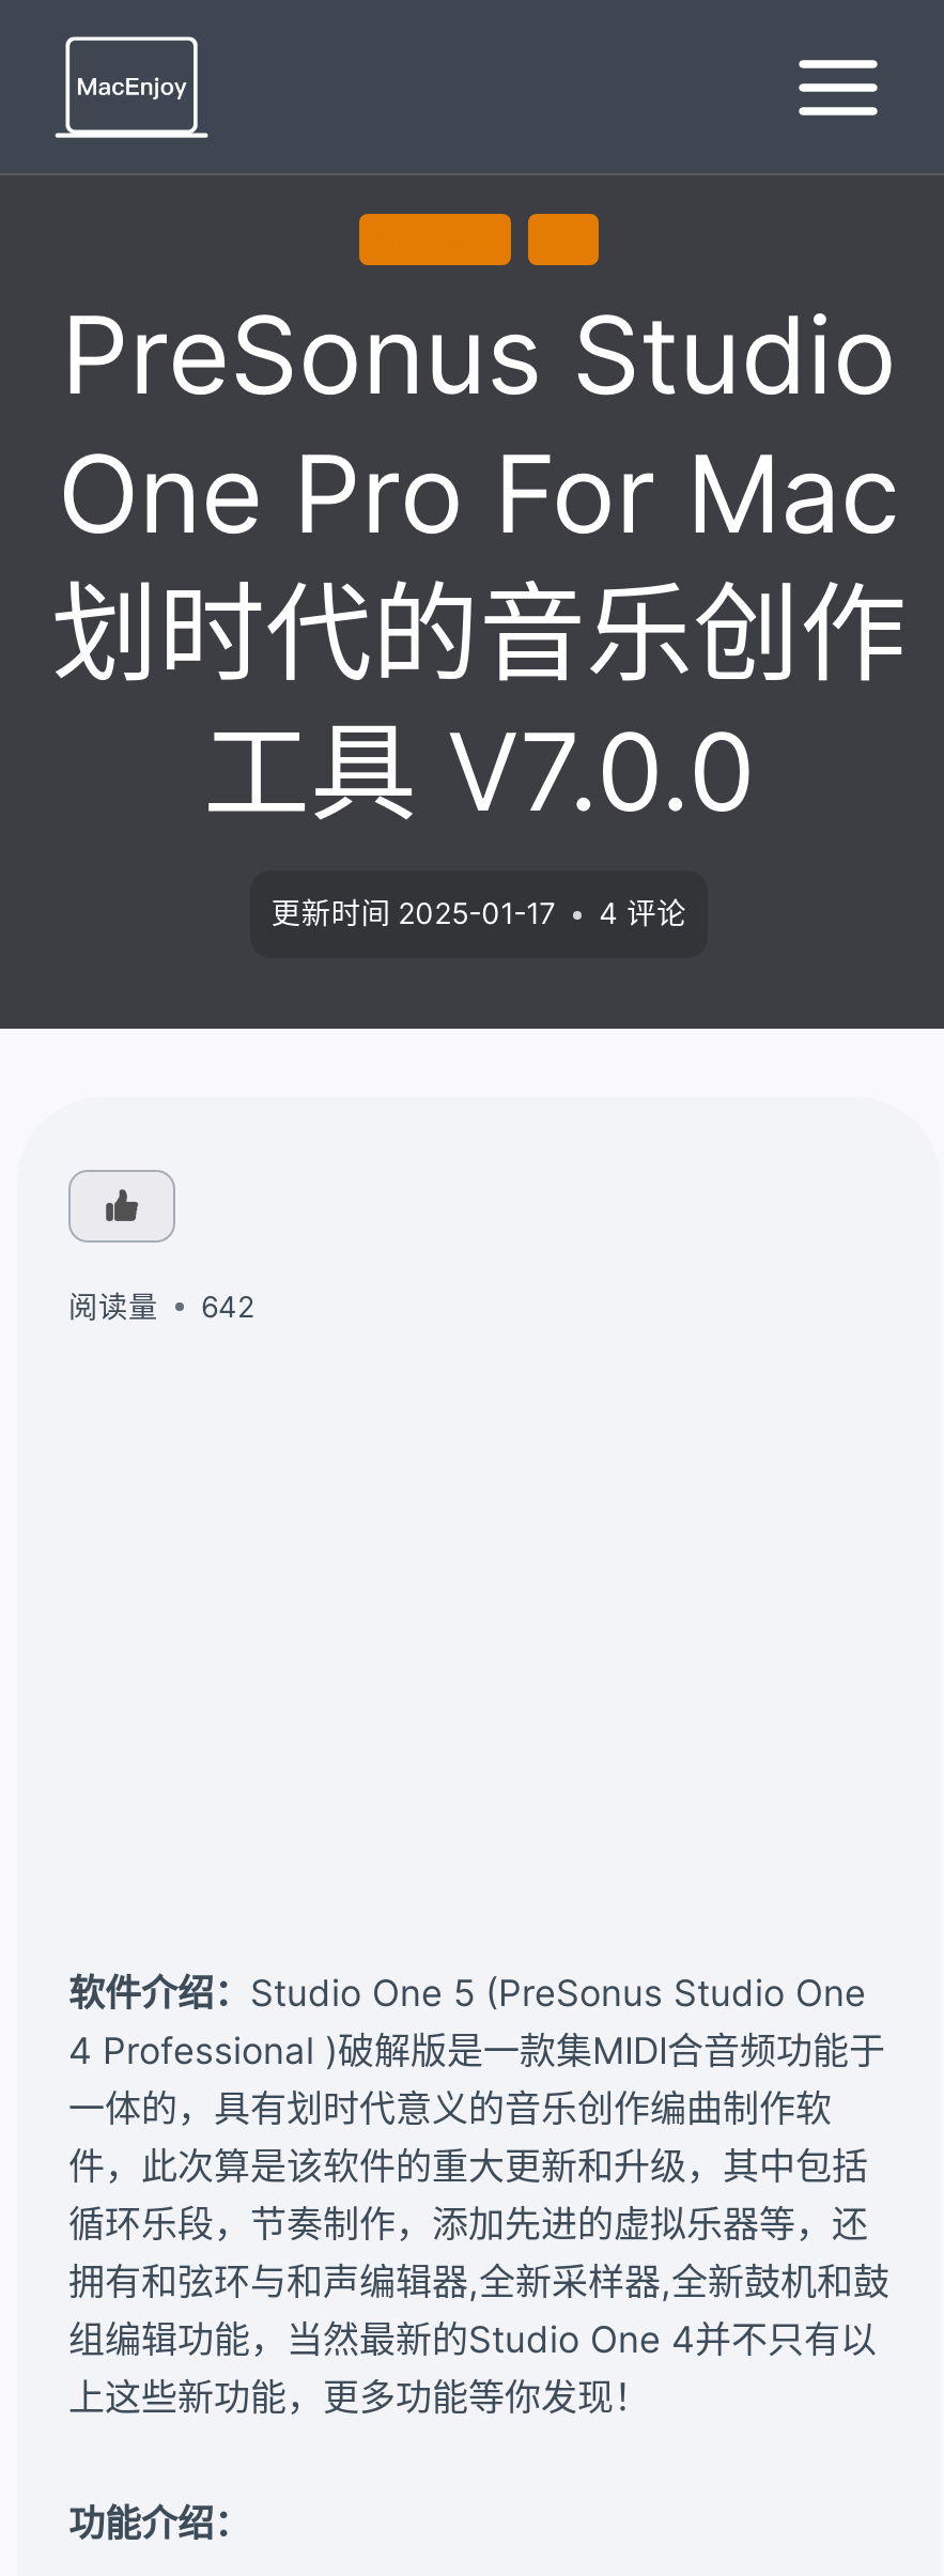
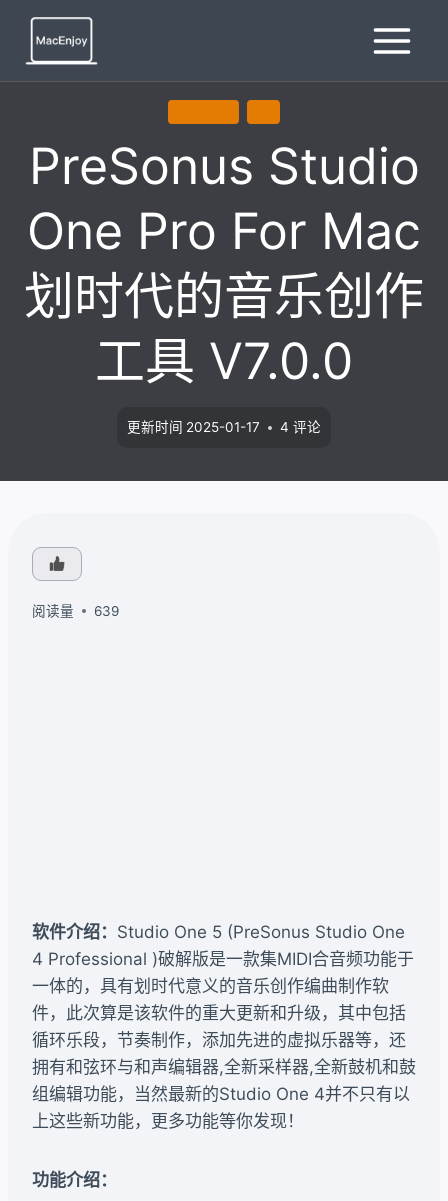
[68,1289,254,1323] 阅读量 642 -> [32,603,119,619] 阅读量 639

